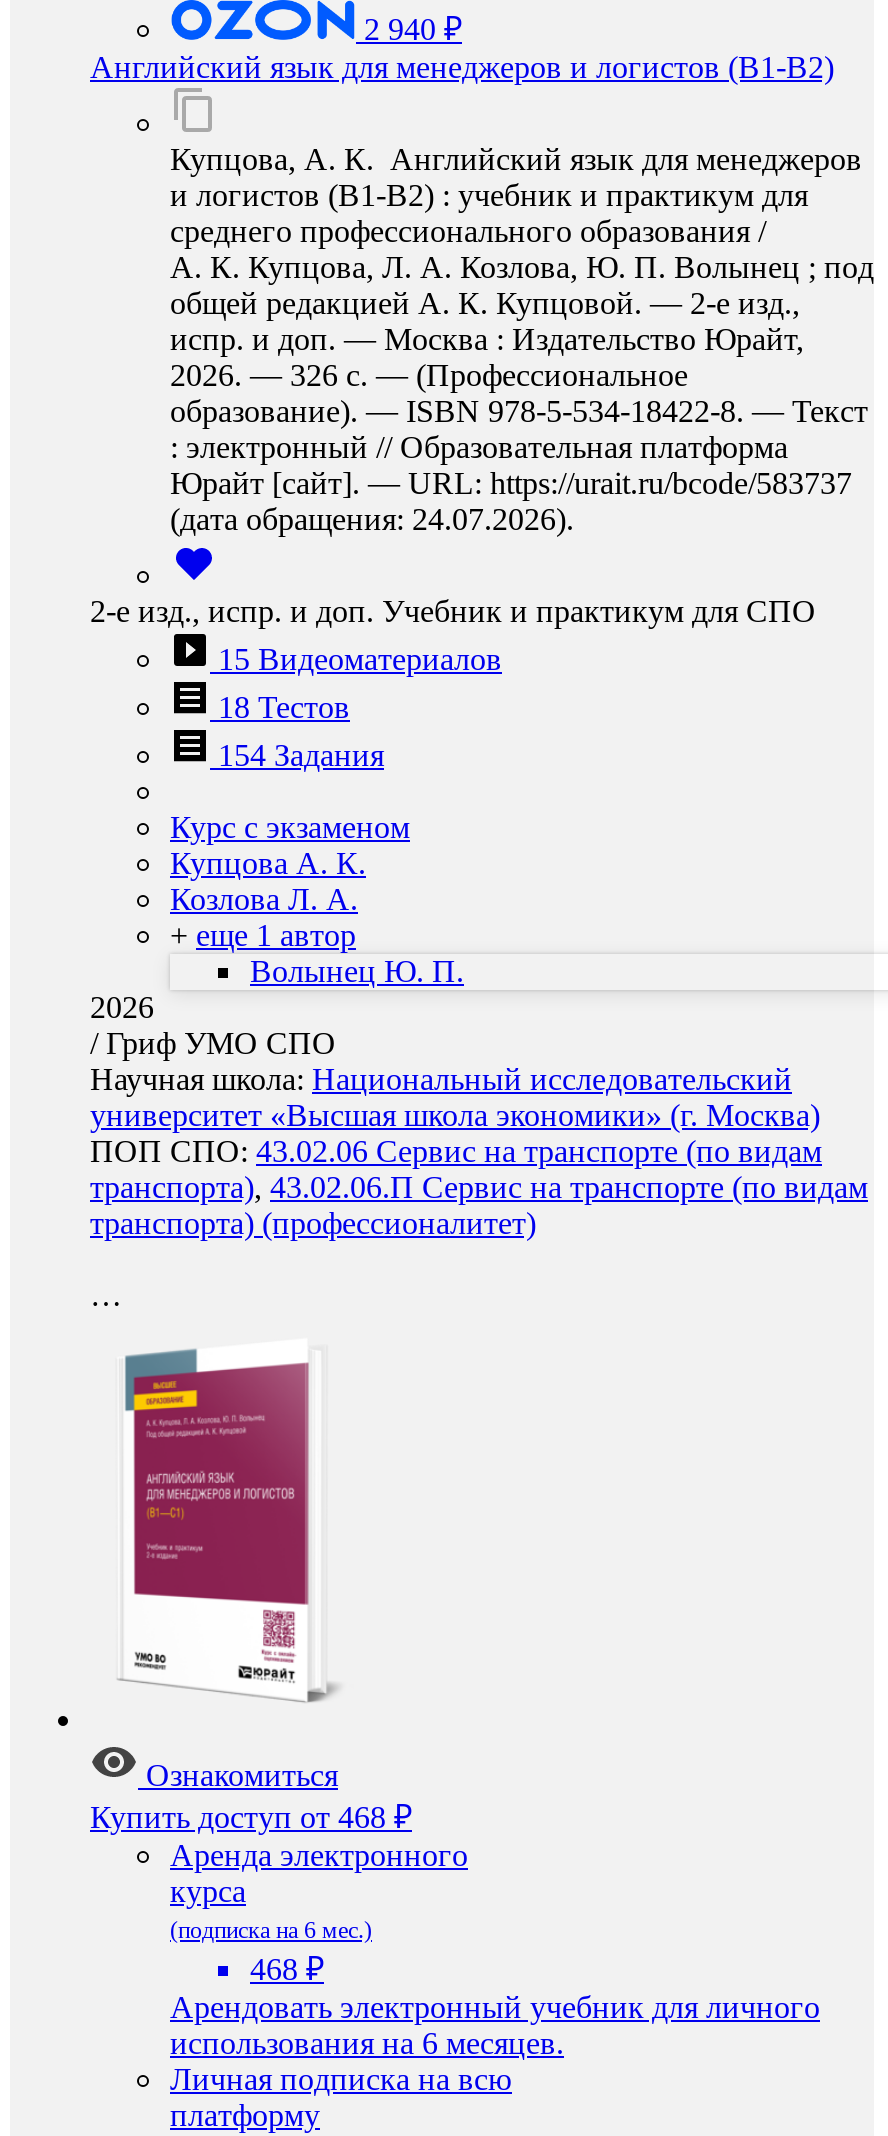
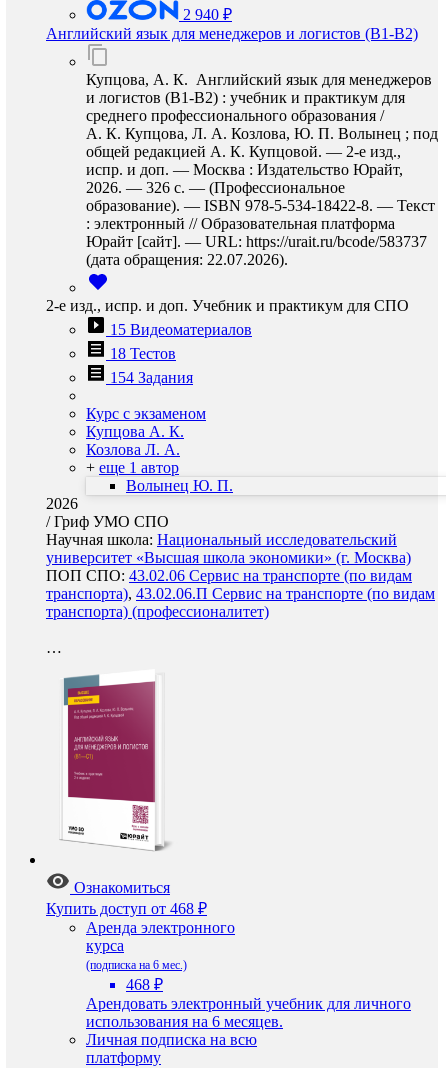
[170,502,574,536] (дата обращения: 24.07.2026). -> [86,251,288,268] (дата обращения: 22.07.2026).

